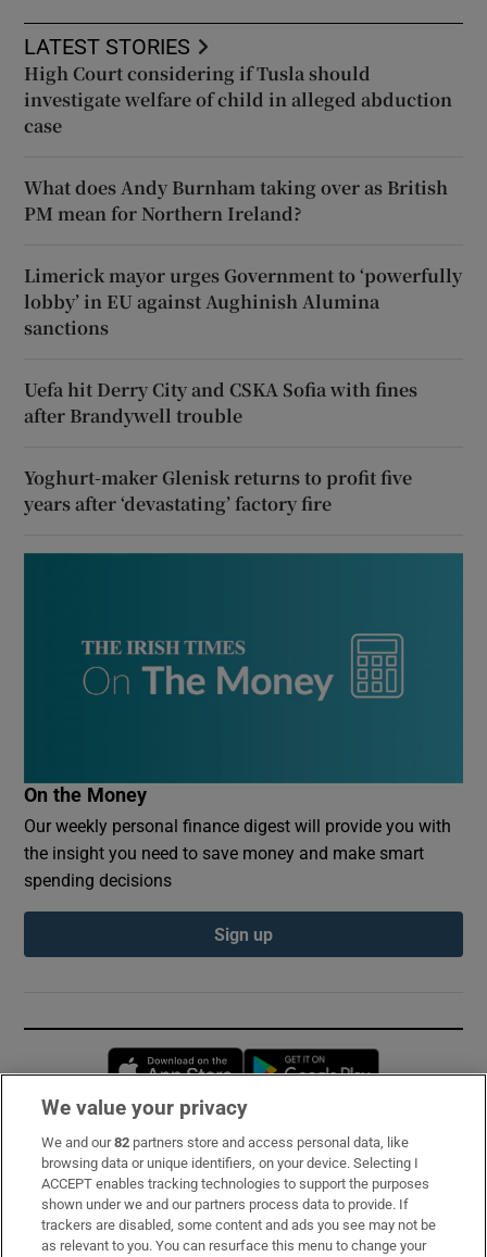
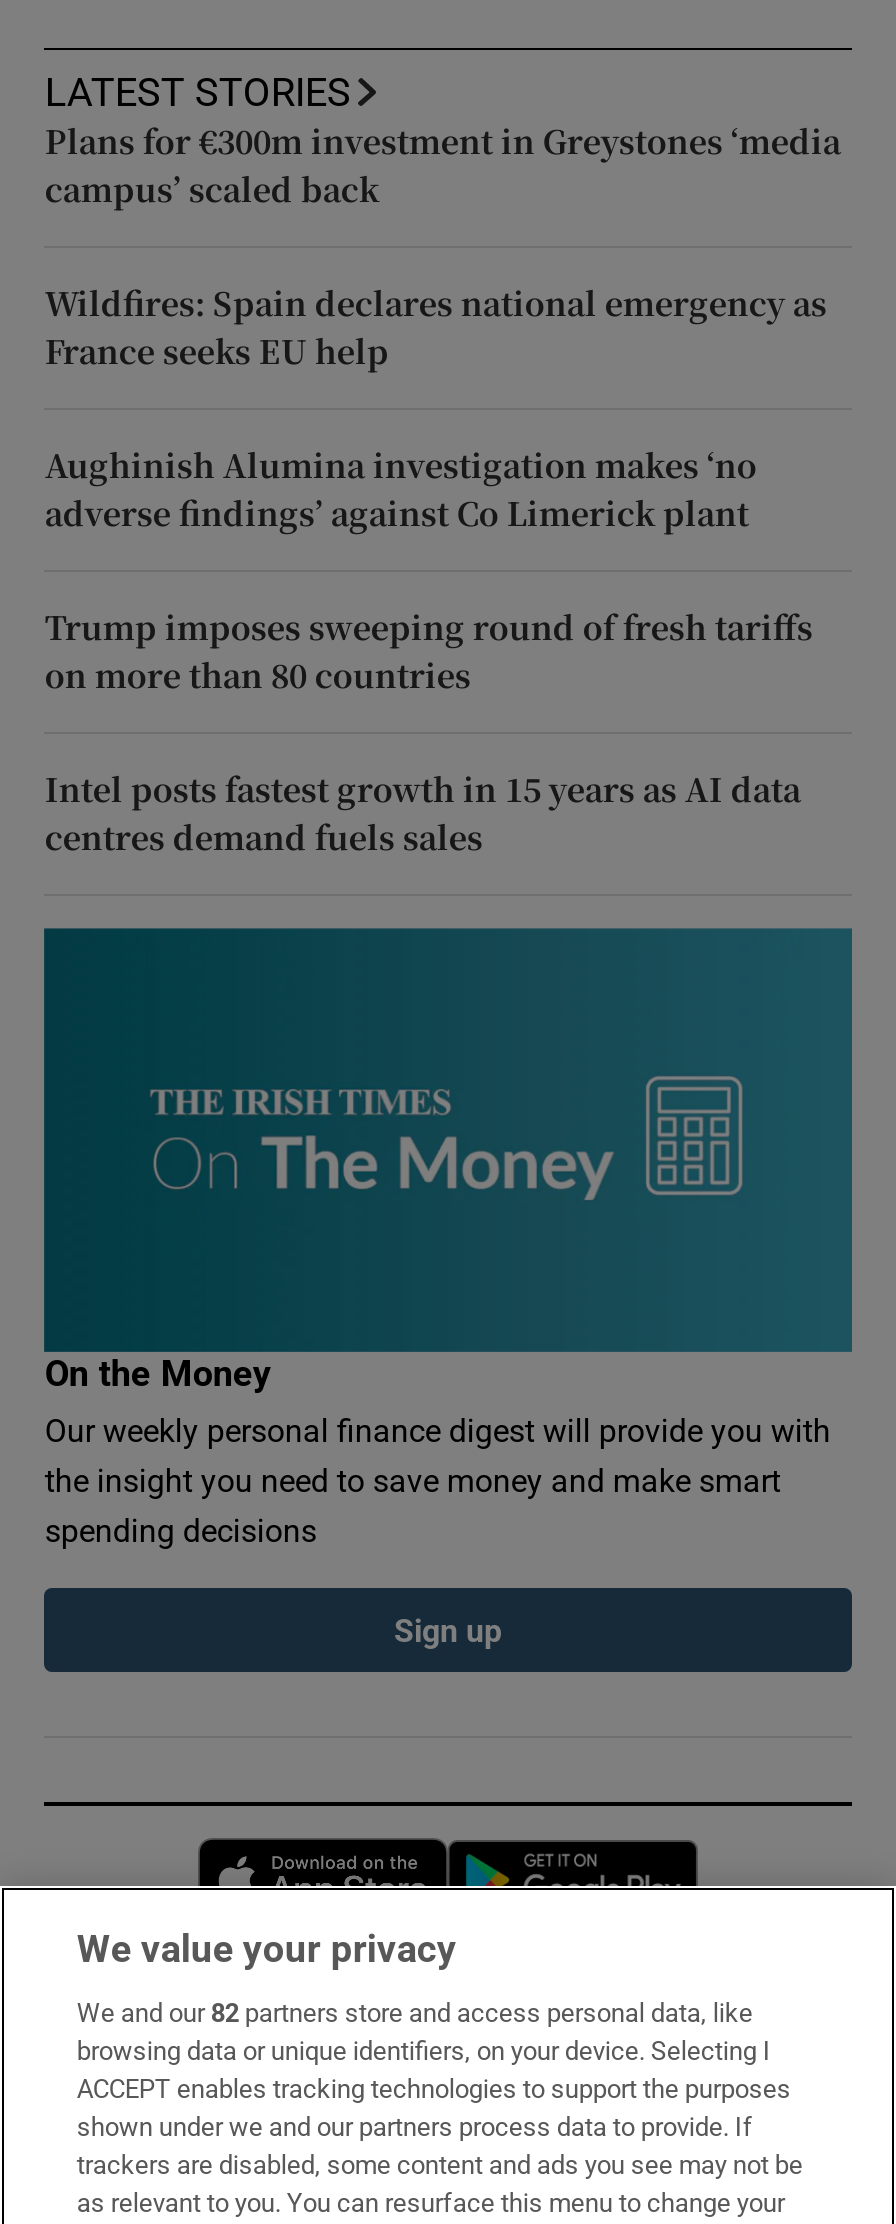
[24,61,453,138] High Court considering if Tusla should | investigate welfare of child in alleged abduction | case -> [45,118,841,212] Plans for €300m investment in Greystones ‘media | campus’ scaled back
[24,175,448,226] What does Andy Burnham taking over as British | PM mean for Northern Ireland? -> [45,280,827,374] Wildfires: Spain declares national emergency as | France seeks EU help
[24,263,462,340] Limerick mayor urges Government to ‘powerfully | lobby’ in EU against Aughinish Alumina | sanctions -> [45,442,757,536] Aughinish Alumina investigation makes ‘no | adverse findings’ against Co Limerick plant
[24,377,418,428] Uefa hit Derry City and CSKA Sofia with fines | after Brandywell trouble -> [45,604,813,698] Trump imposes sweeping round of fresh tariffs | on more than 80 countries
[24,465,412,516] Yoghurt-maker Glenisk returns to profit five | years after ‘devastating’ factory fire -> [45,766,801,860] Intel posts fastest growth in 15 years as AI data | centres demand fuels sales

